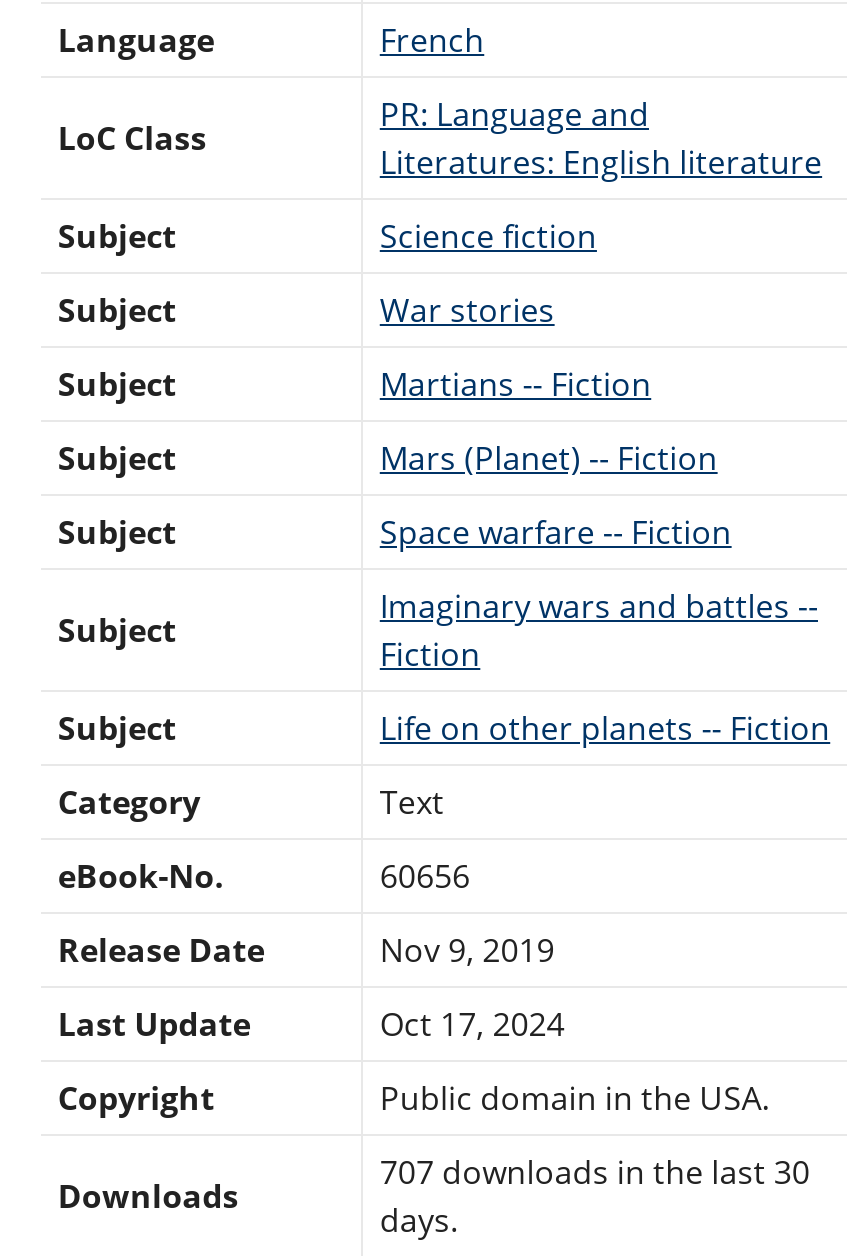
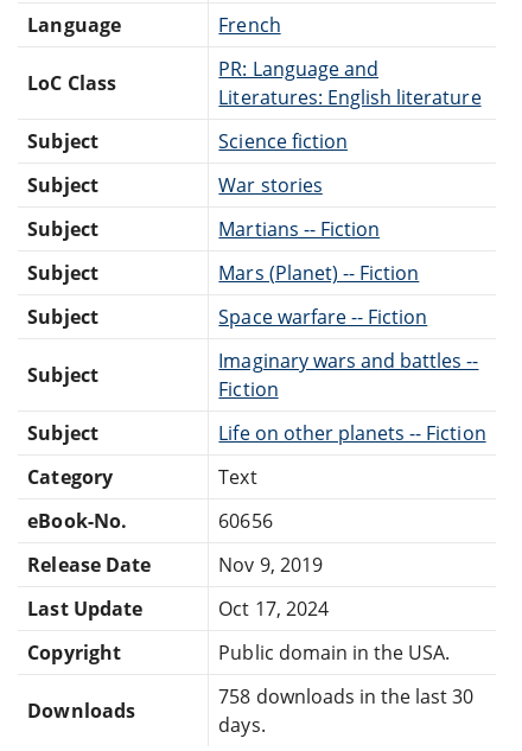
[380,1150,810,1194] 707 downloads in the last 30 -> [219,683,474,709] 758 downloads in the last 30

